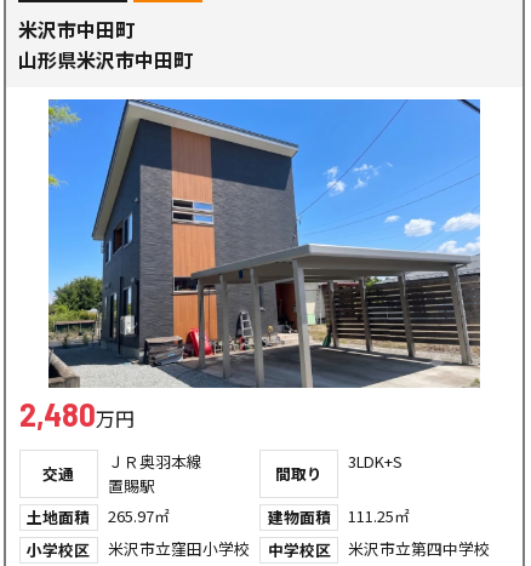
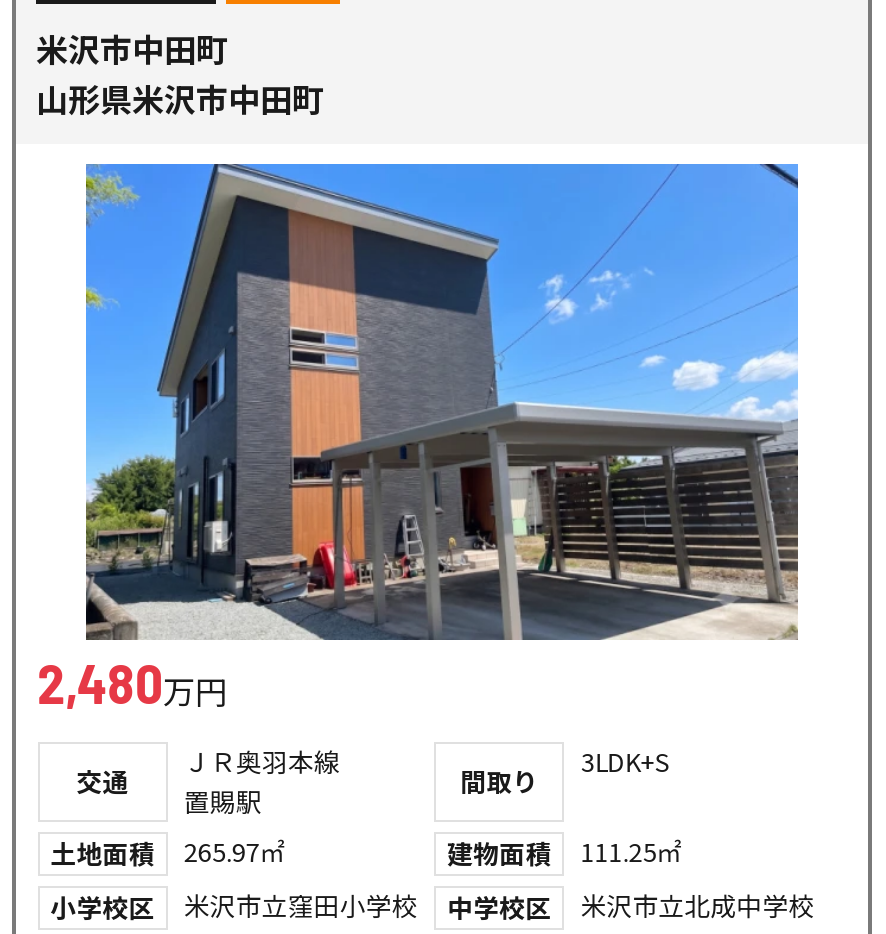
[348,537,490,560] 米沢市立第四中学校 -> [580,886,814,924] 米沢市立北成中学校

